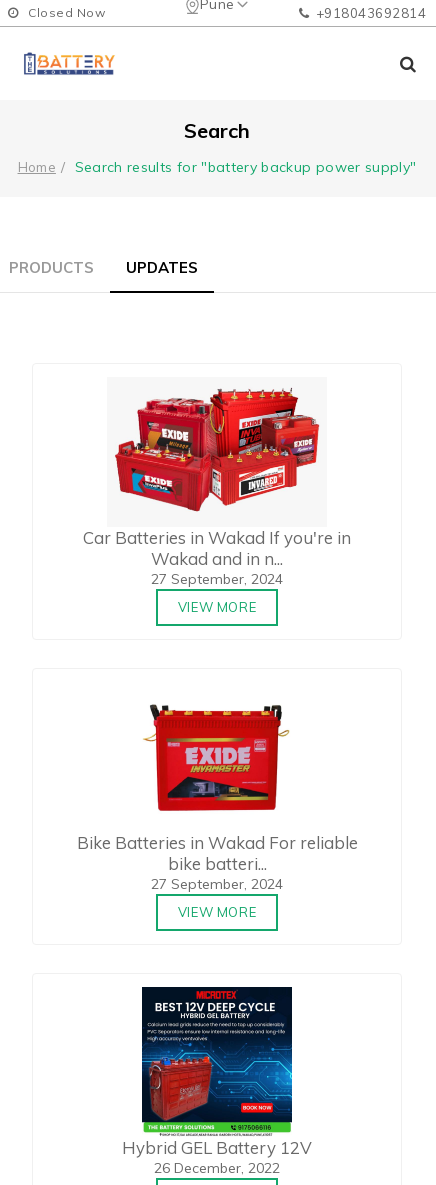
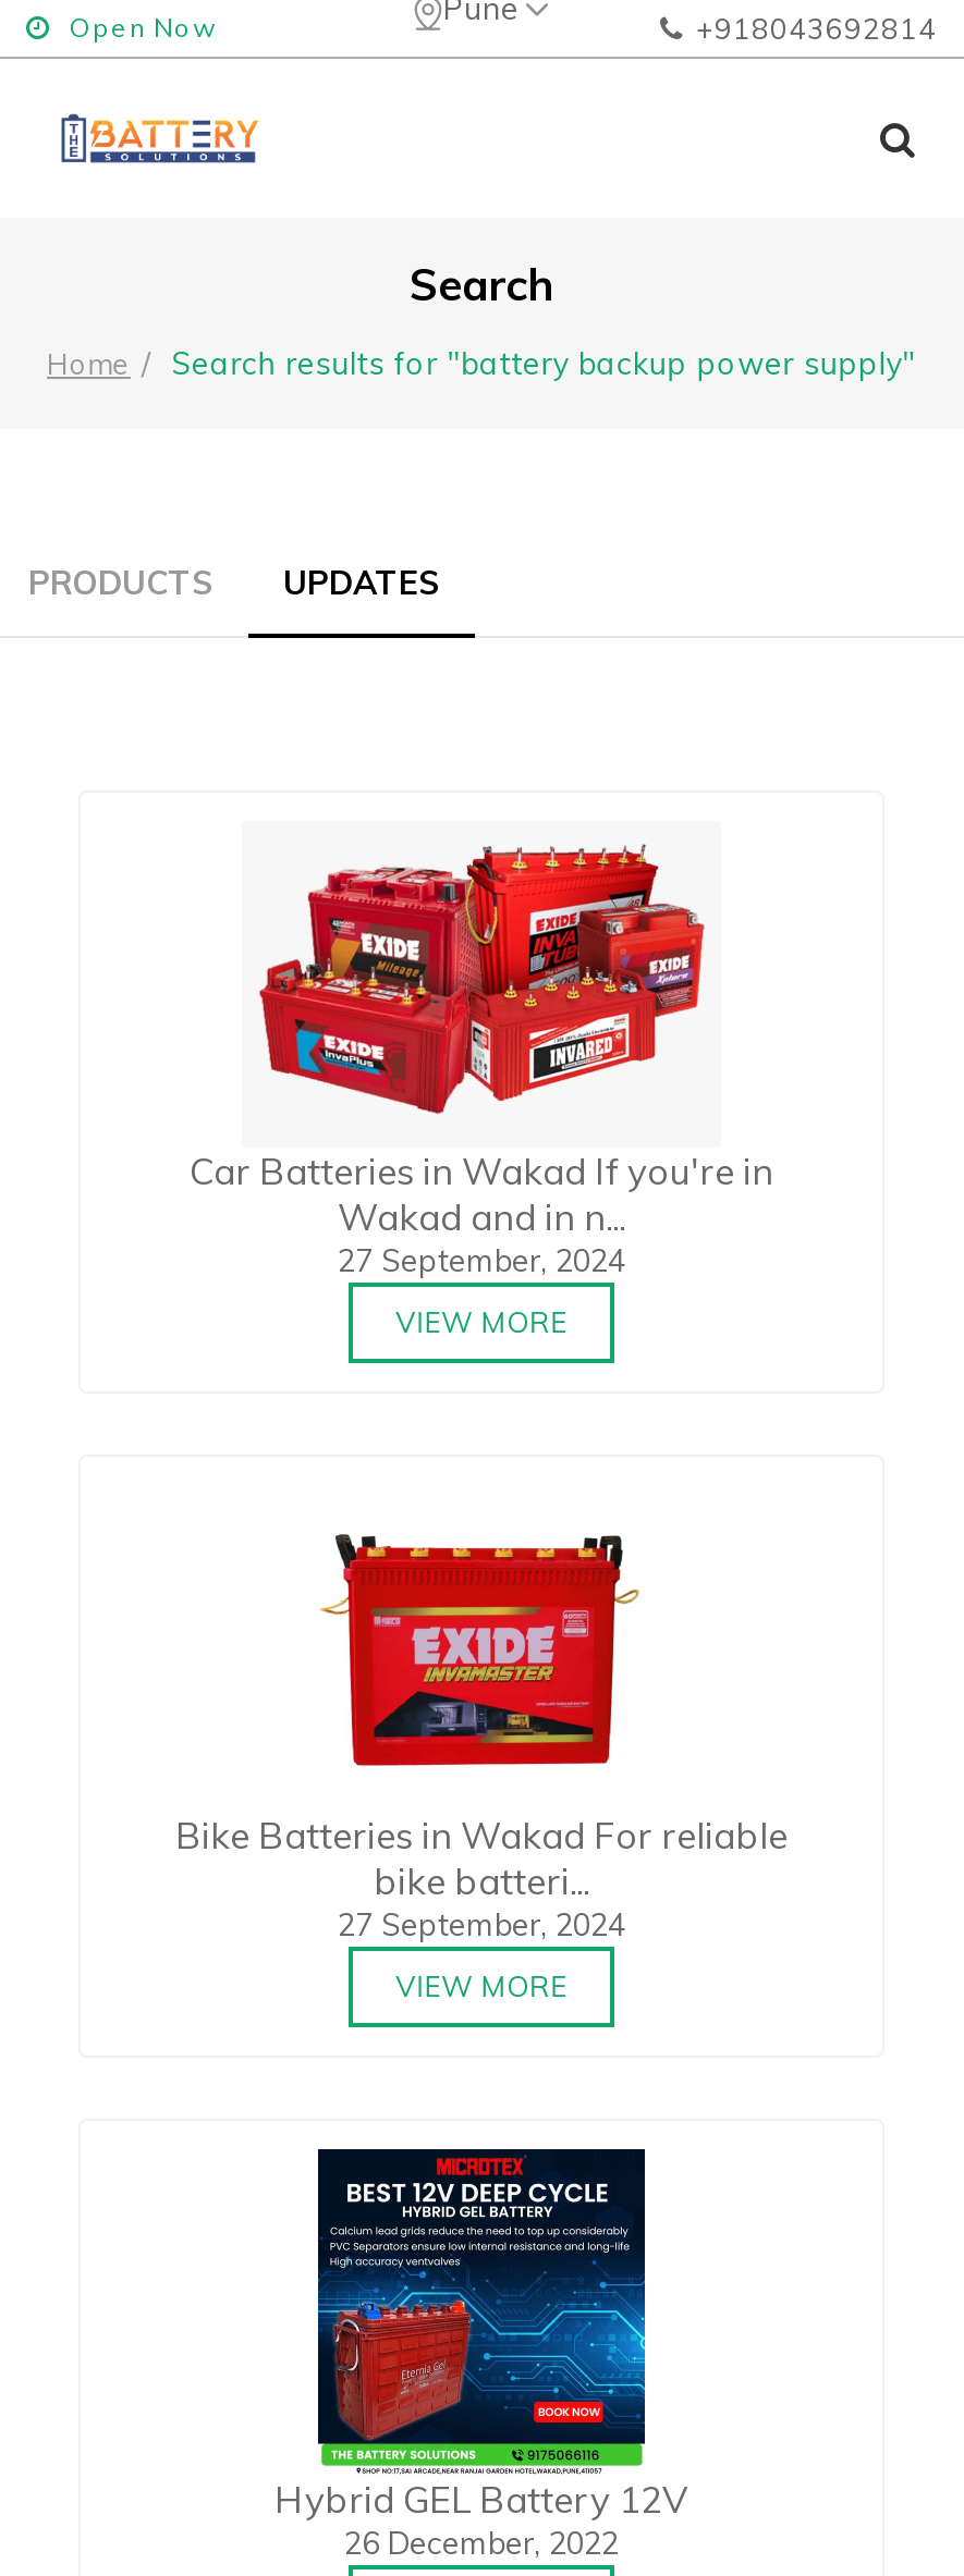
[28,5,105,20] Closed Now -> [70,11,216,44] Open Now

